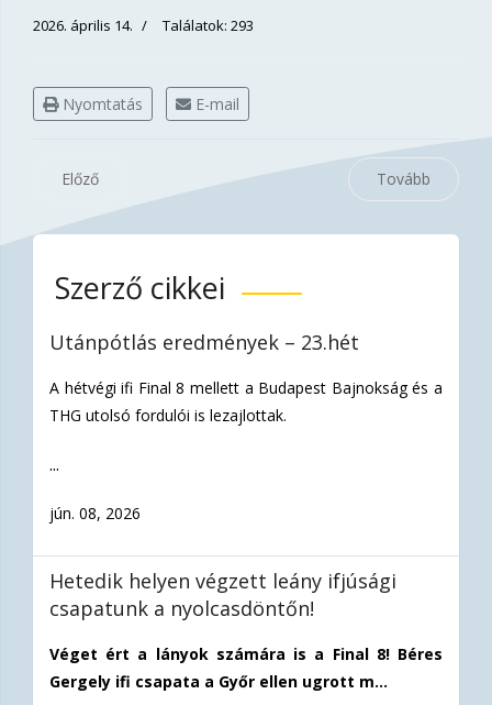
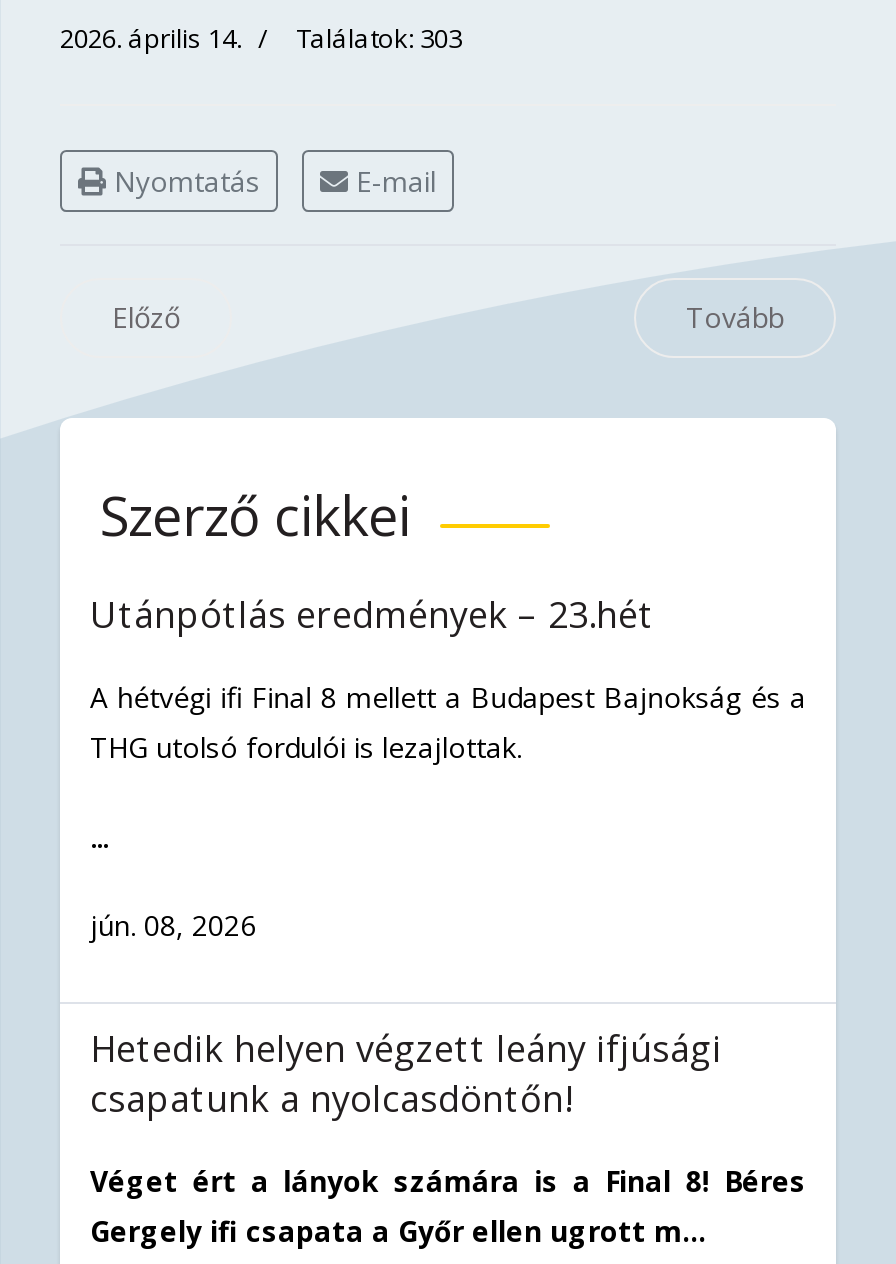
[33,15,254,35] 2026. április 14. Találatok: 293 -> [60,19,462,55] 2026. április 14. Találatok: 303

